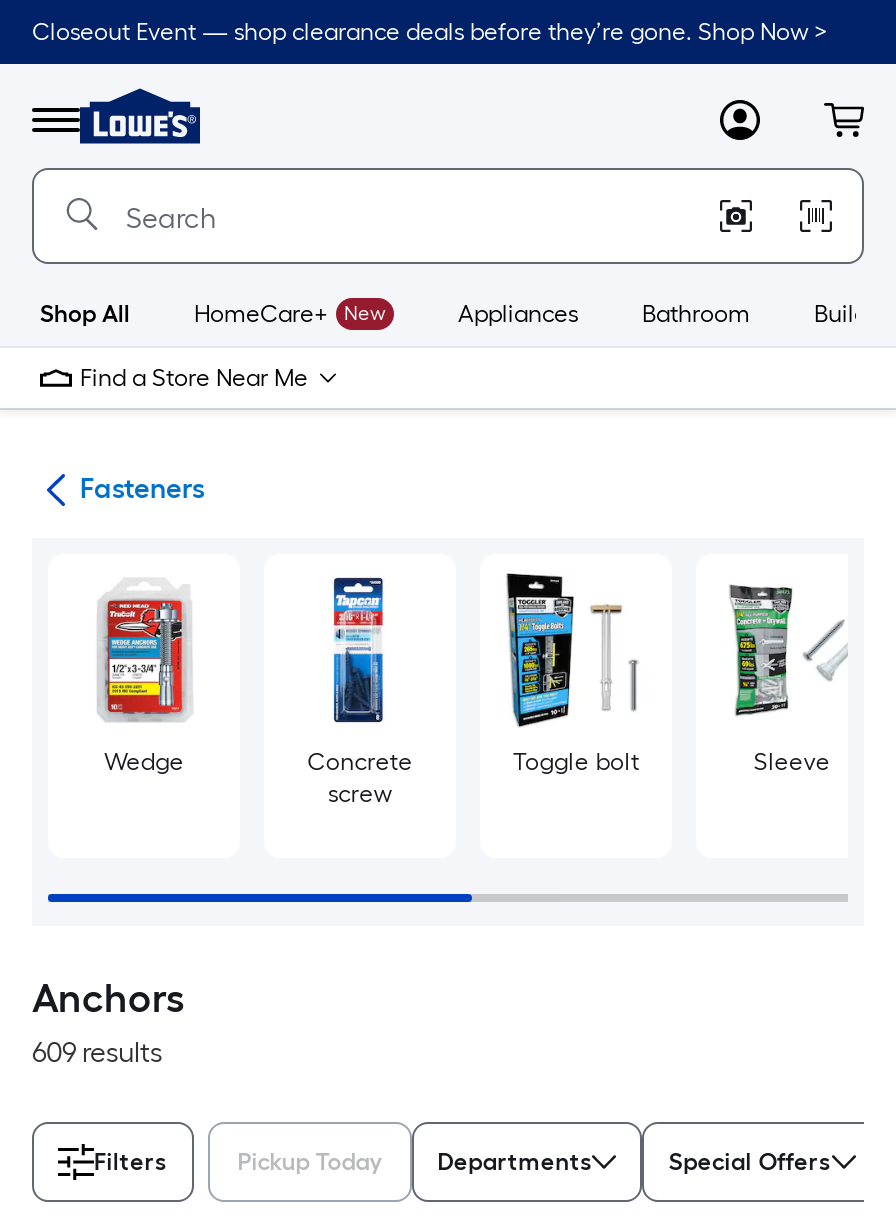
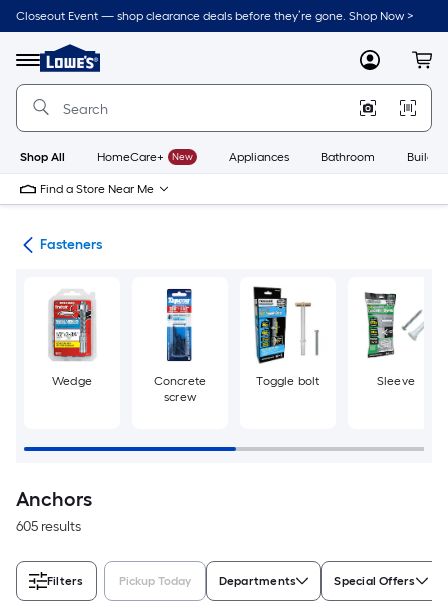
[32,1036,162,1070] 609 results -> [16,518,81,535] 605 results

